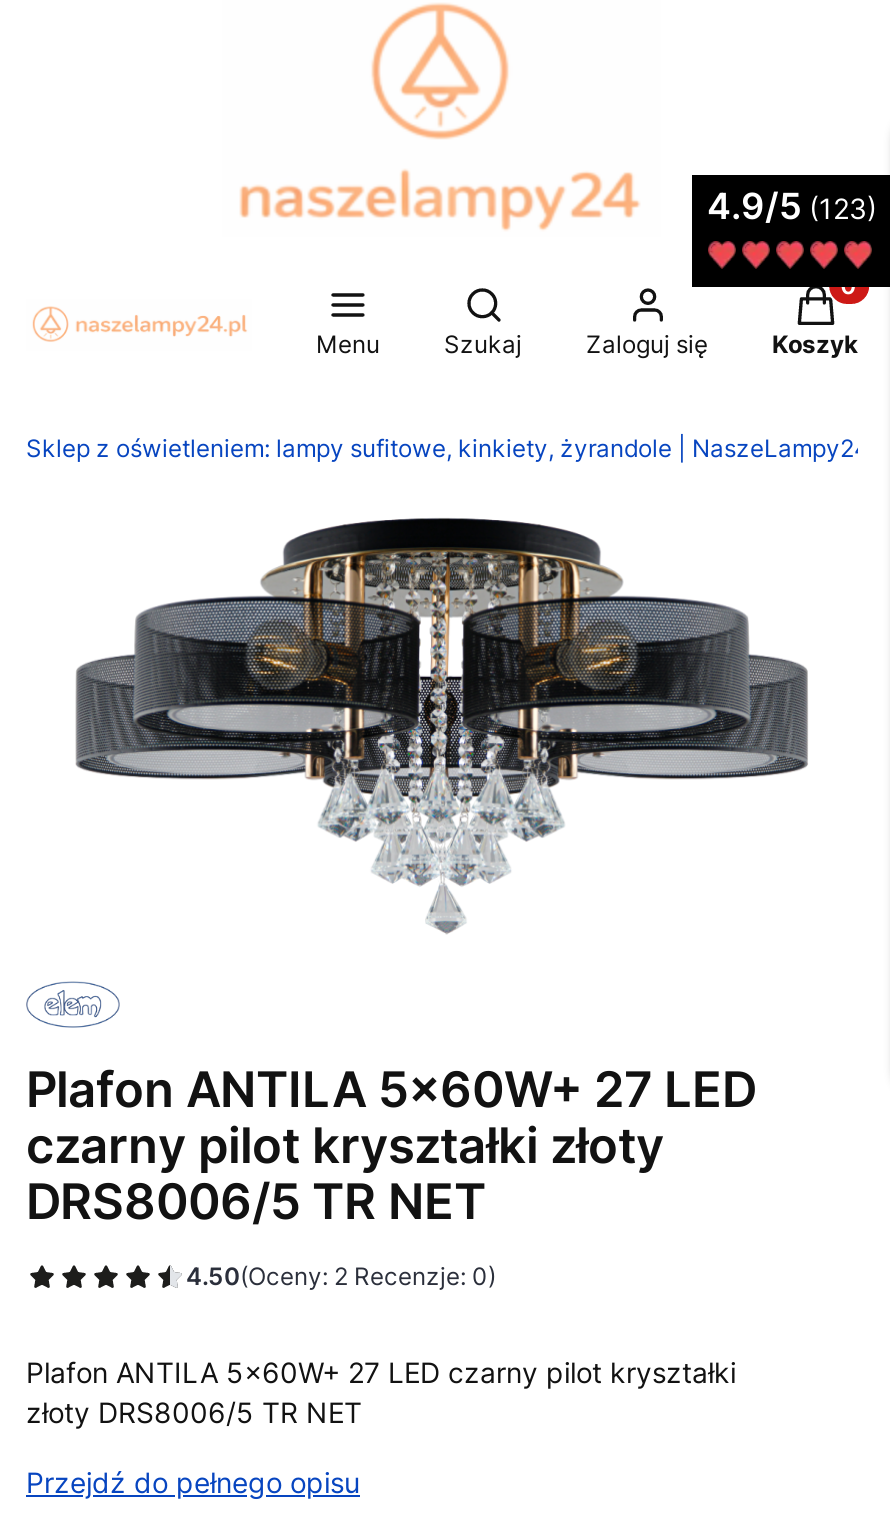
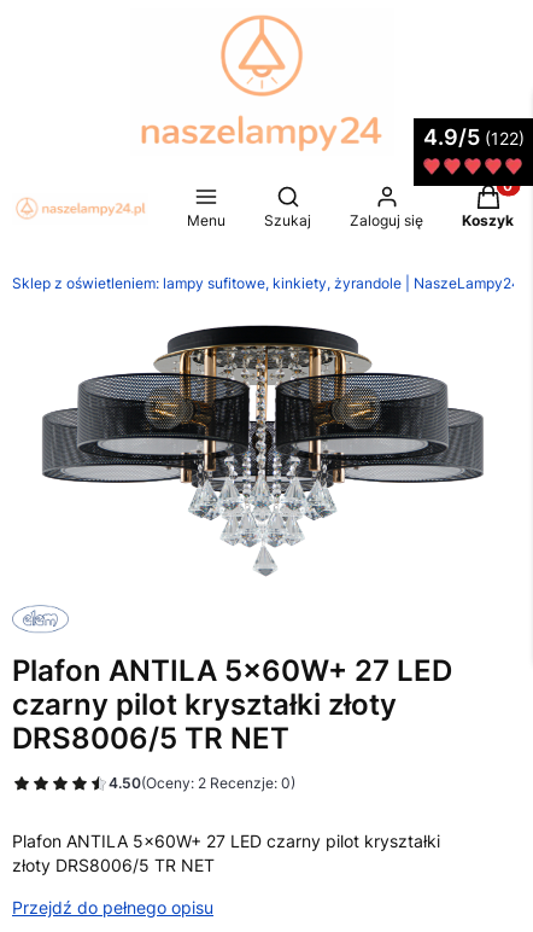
[707,185,877,227] 4.9/5 (123) -> [423,124,525,150] 4.9/5 (122)

